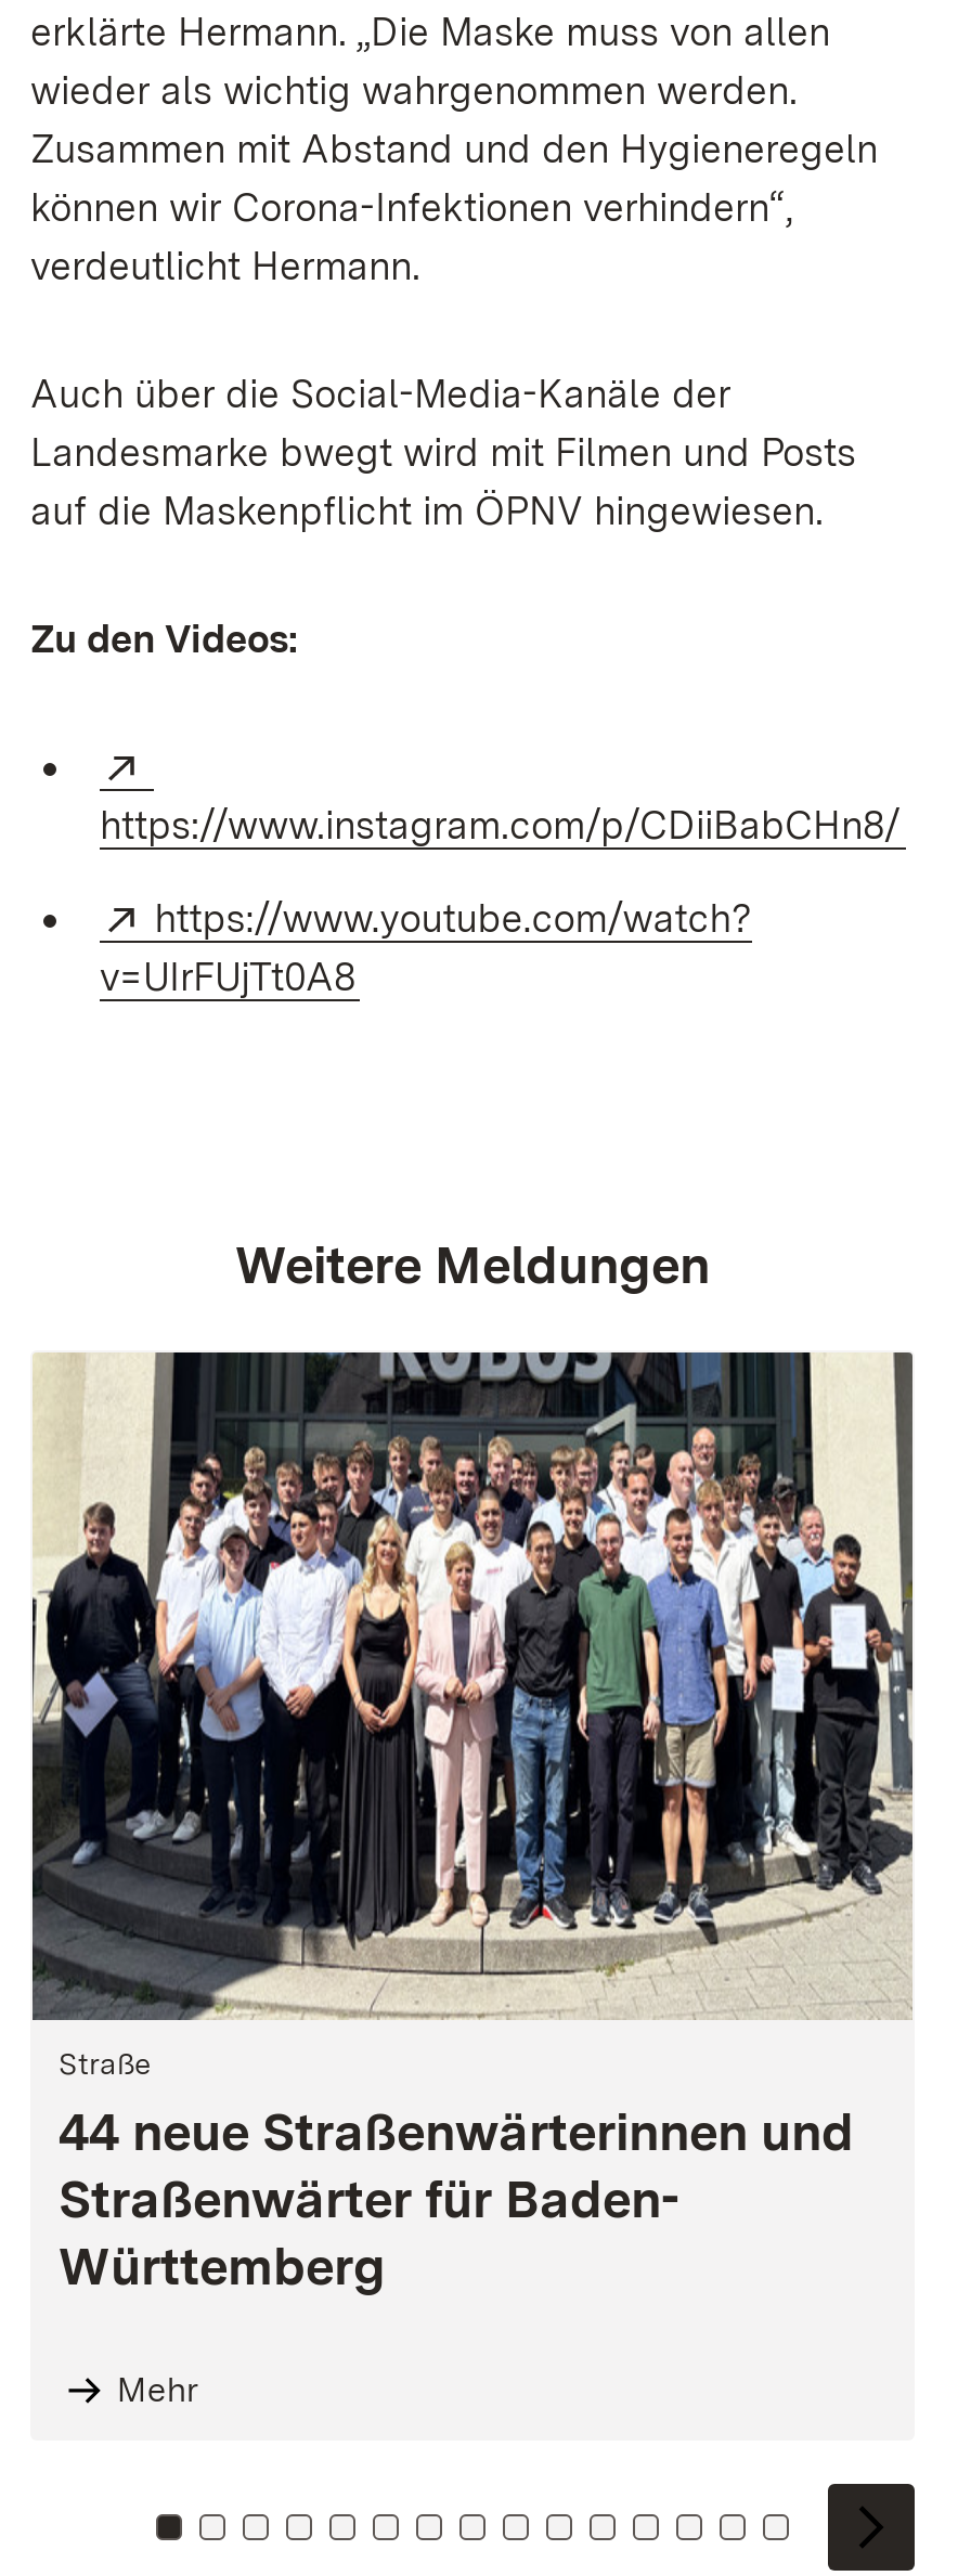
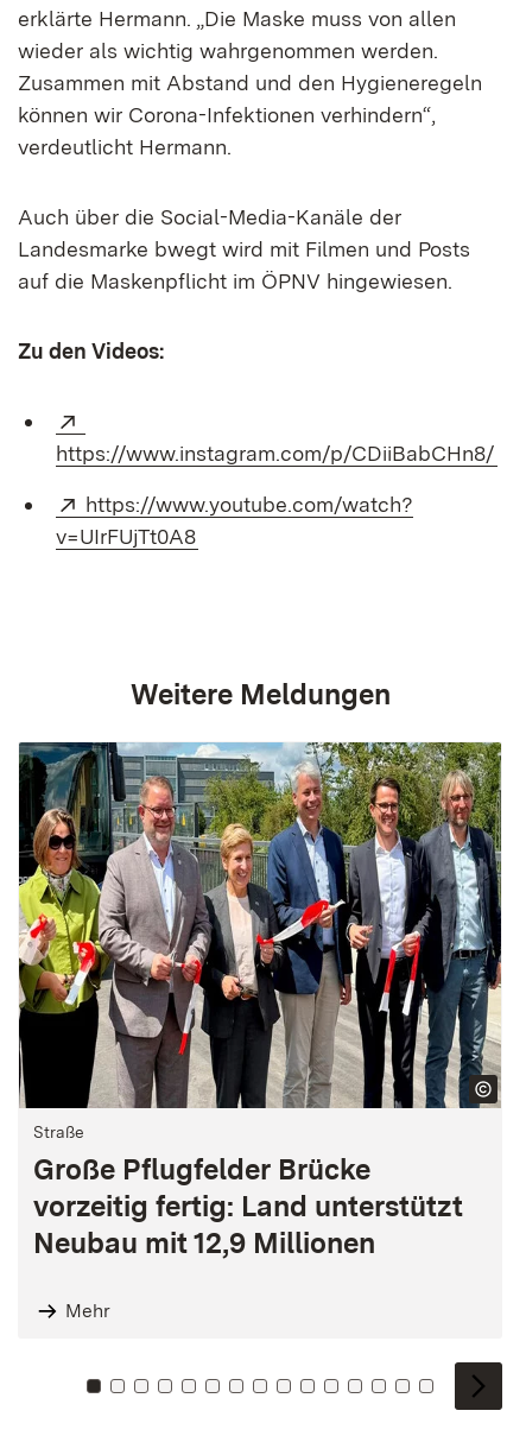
[30,1350,915,2297] [image] | 44 neue Straßenwärterinnen und | Straßenwärter für Baden- | Württemberg -> [18,741,502,1260] [image] | Große Pflugfelder Brücke | vorzeitig fertig: Land unterstützt | Neubau mit 12,9 Millionen

